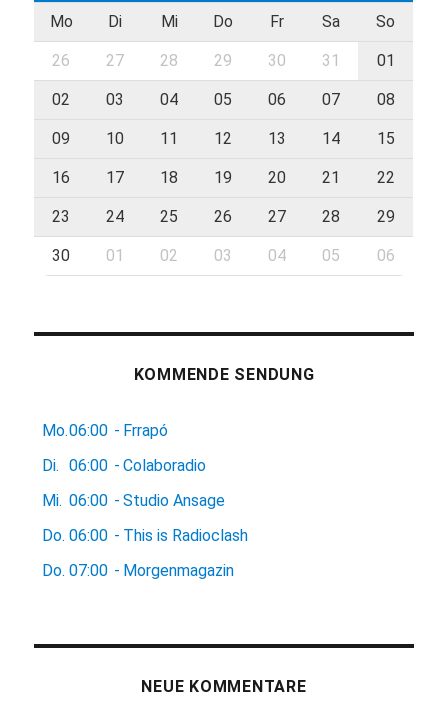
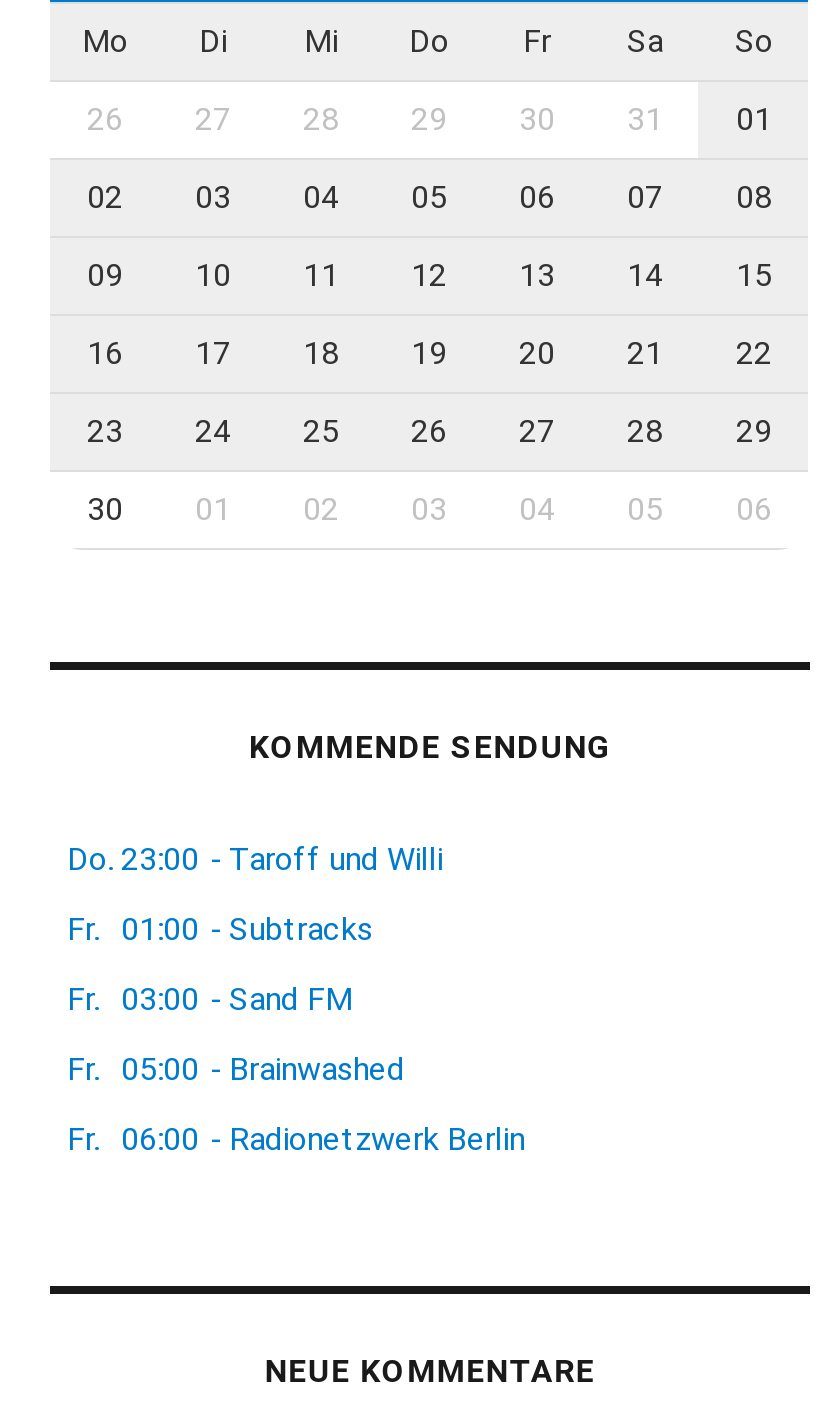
[42,421,168,440] Mo. 06:00 - Frrapó -> [67,840,443,878] Do. 23:00 - Taroff und Willi
[42,456,206,475] Di. 06:00 - Colaboradio -> [67,910,373,948] Fr. 01:00 - Subtracks
[42,491,225,510] Mi. 06:00 - Studio Ansage -> [67,980,353,1018] Fr. 03:00 - Sand FM
[42,526,248,545] Do. 06:00 - This is Radioclash -> [67,1050,405,1088] Fr. 05:00 - Brainwashed
[42,561,234,580] Do. 07:00 - Morgenmagazin -> [67,1120,525,1158] Fr. 06:00 - Radionetzwerk Berlin

